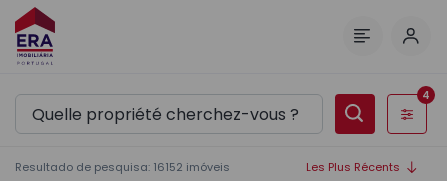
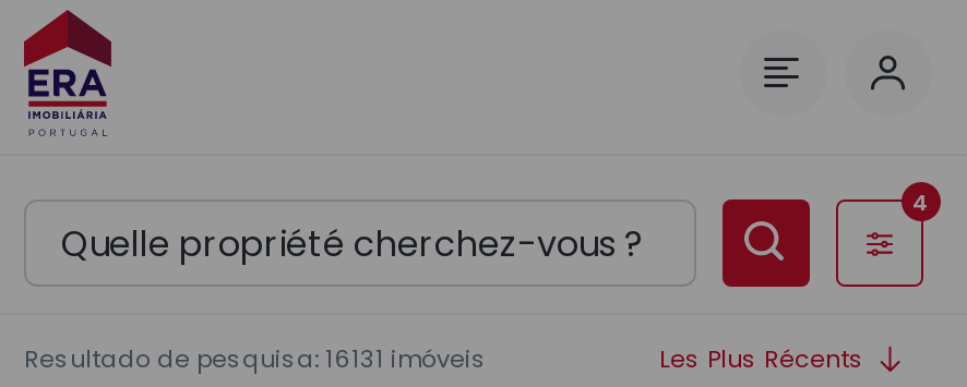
[15,159,230,175] Resultado de pesquisa 16152 imóveis -> [24,341,487,376] Resultado de pesquisa 16131 imóveis

